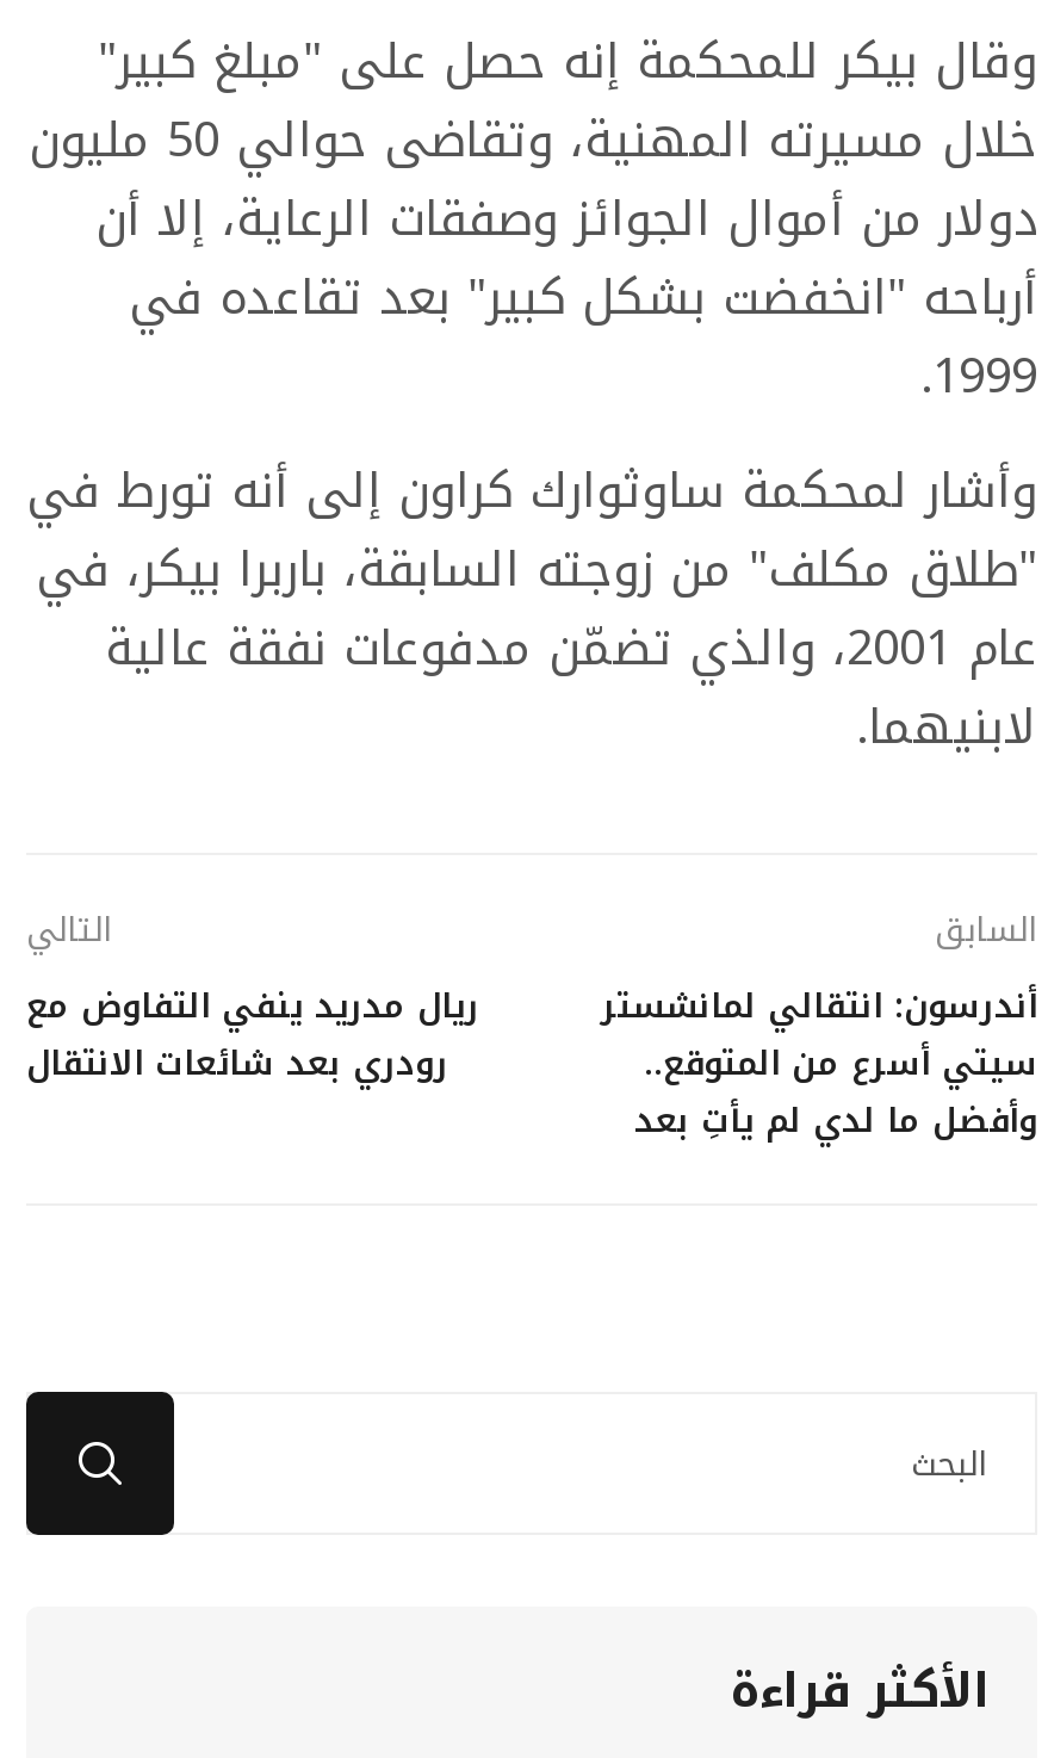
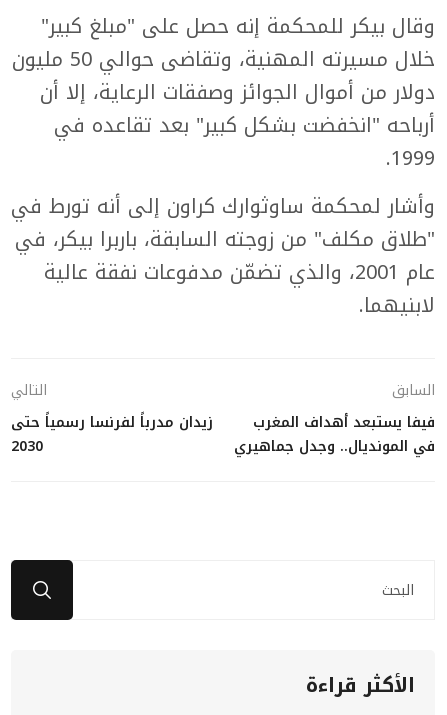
[26,975,479,1096] ريال مدريد ينفي التفاوض مع | رودري بعد شائعات الانتقال -> [11,409,213,460] زيدان مدرباً لفرنسا رسمياً حتى | 2030
[601,975,1037,1154] أندرسون: انتقالي لمانشستر | سيتي أسرع من المتوقع.. | وأفضل ما لدي لم يأتِ بعد -> [234,409,435,460] فيفا يستبعد أهداف المغرب | في المونديال.. وجدل جماهيري

